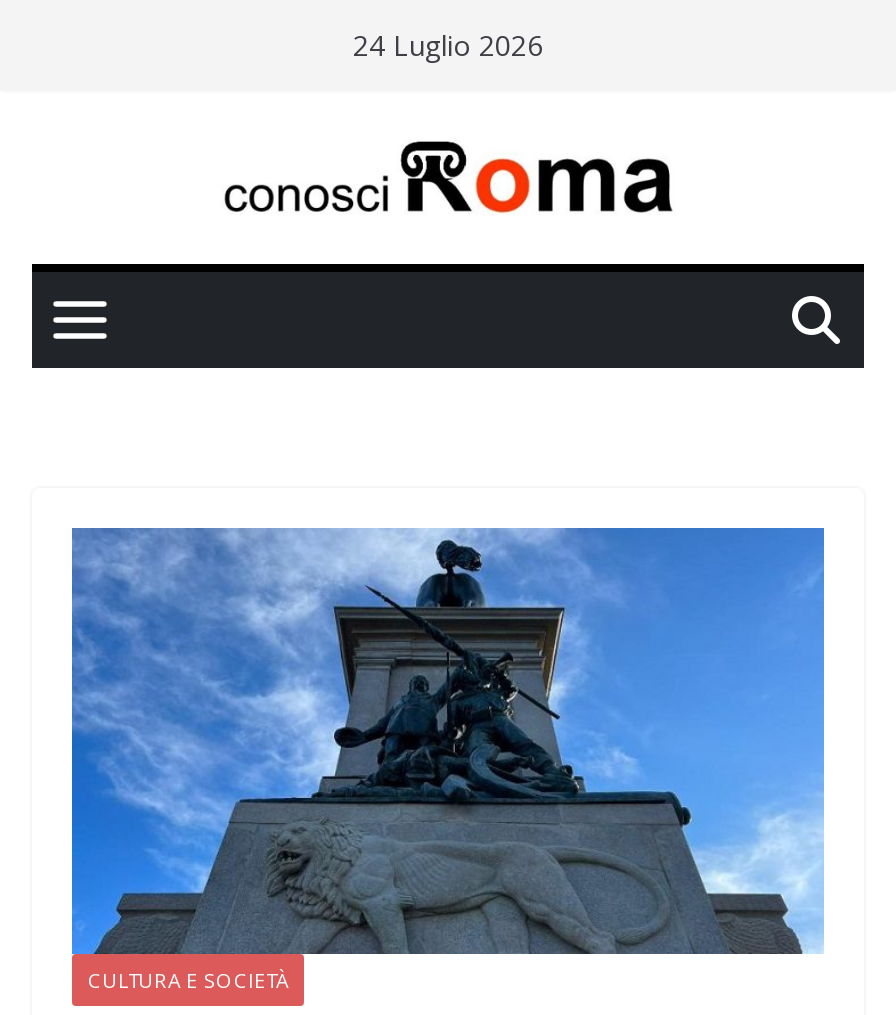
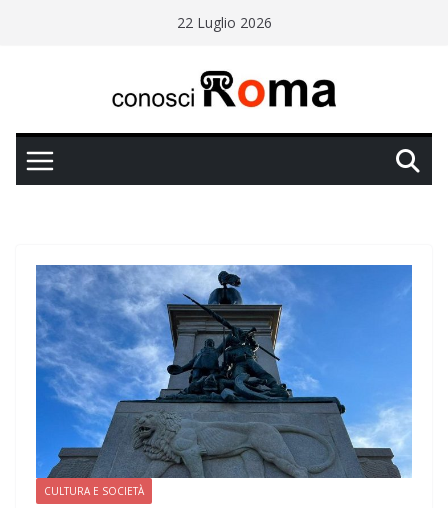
[353,26,543,64] 24 Luglio 2026 -> [176,13,271,32] 22 Luglio 2026

